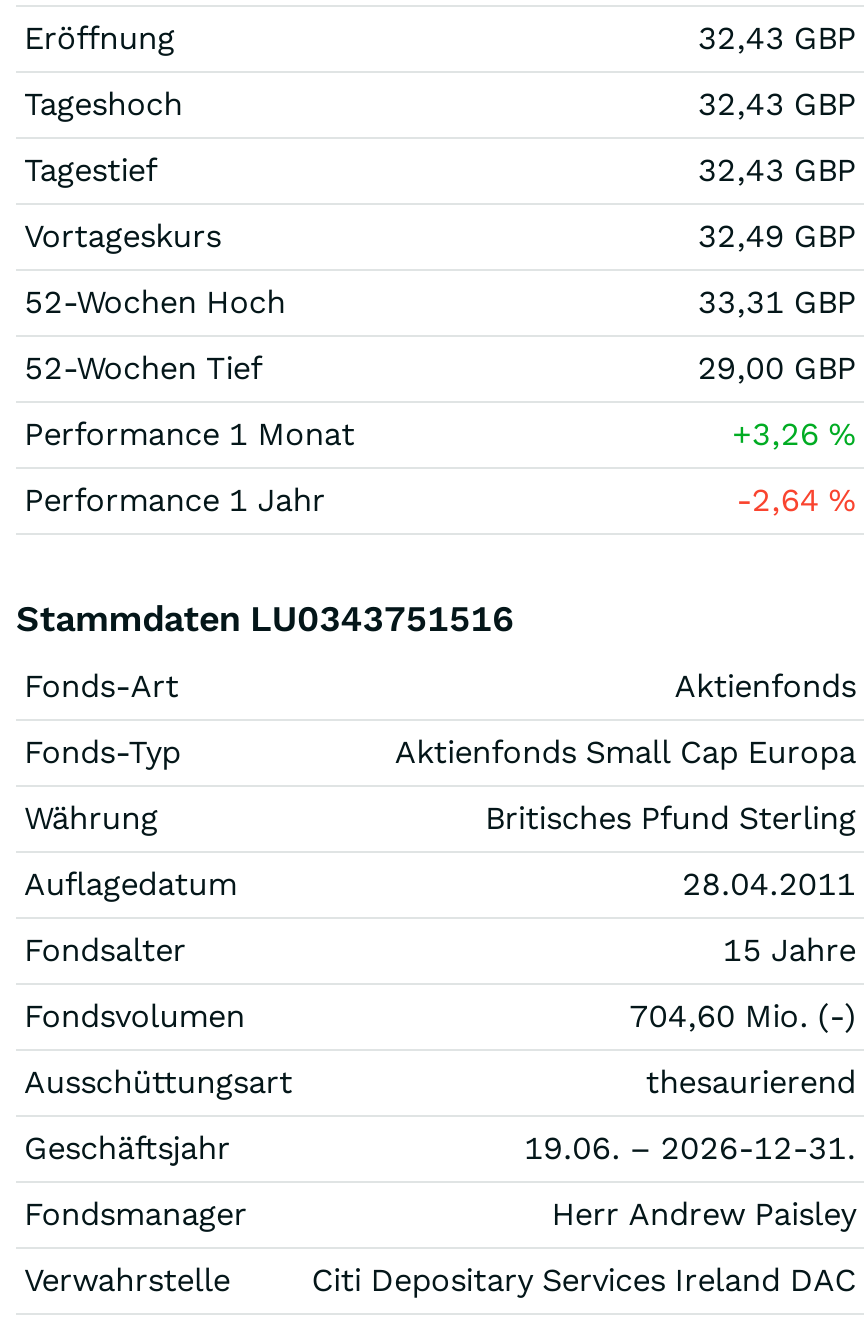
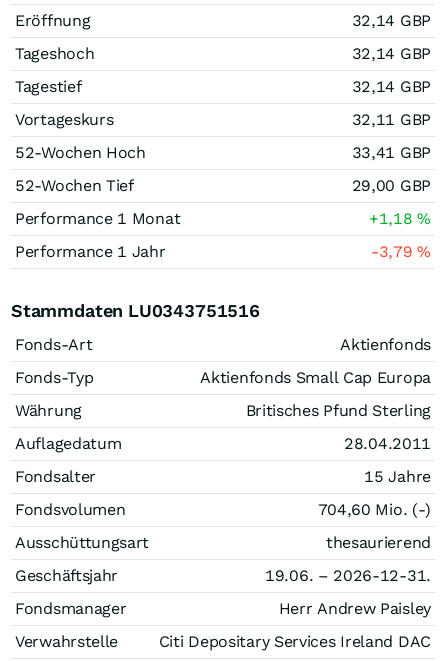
[697,19,856,57] 32,43 GBP -> [352,11,431,30] 32,14 GBP
[697,85,856,123] 32,43 GBP -> [352,44,431,63] 32,14 GBP
[697,151,856,189] 32,43 GBP -> [352,77,431,96] 32,14 GBP
[697,217,856,255] 32,49 GBP -> [352,110,431,129] 32,11 GBP
[697,283,856,321] 33,31 GBP -> [352,143,431,162] 33,41 GBP
[732,415,856,453] +3,26% -> [369,209,431,228] +1,18%
[736,481,856,519] -2,64% -> [371,242,431,261] -3,79%

